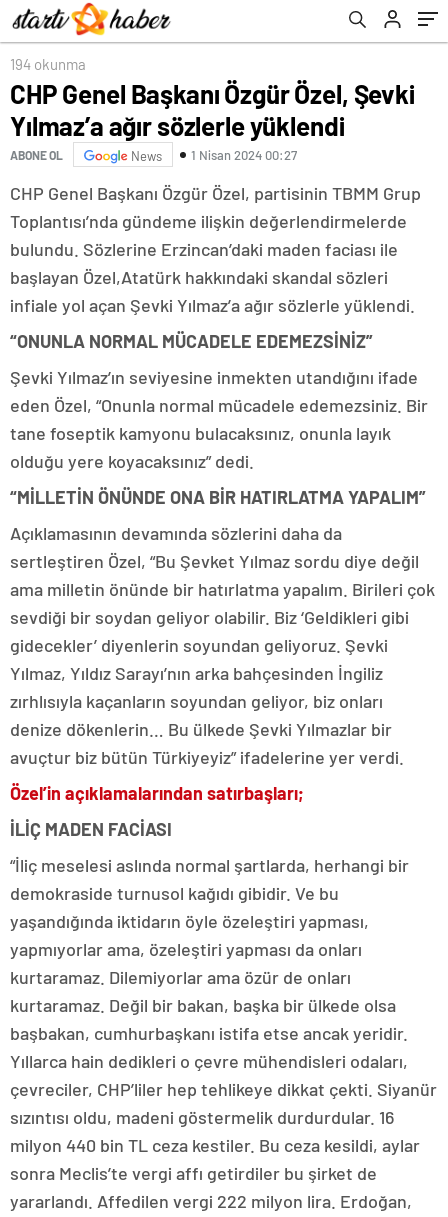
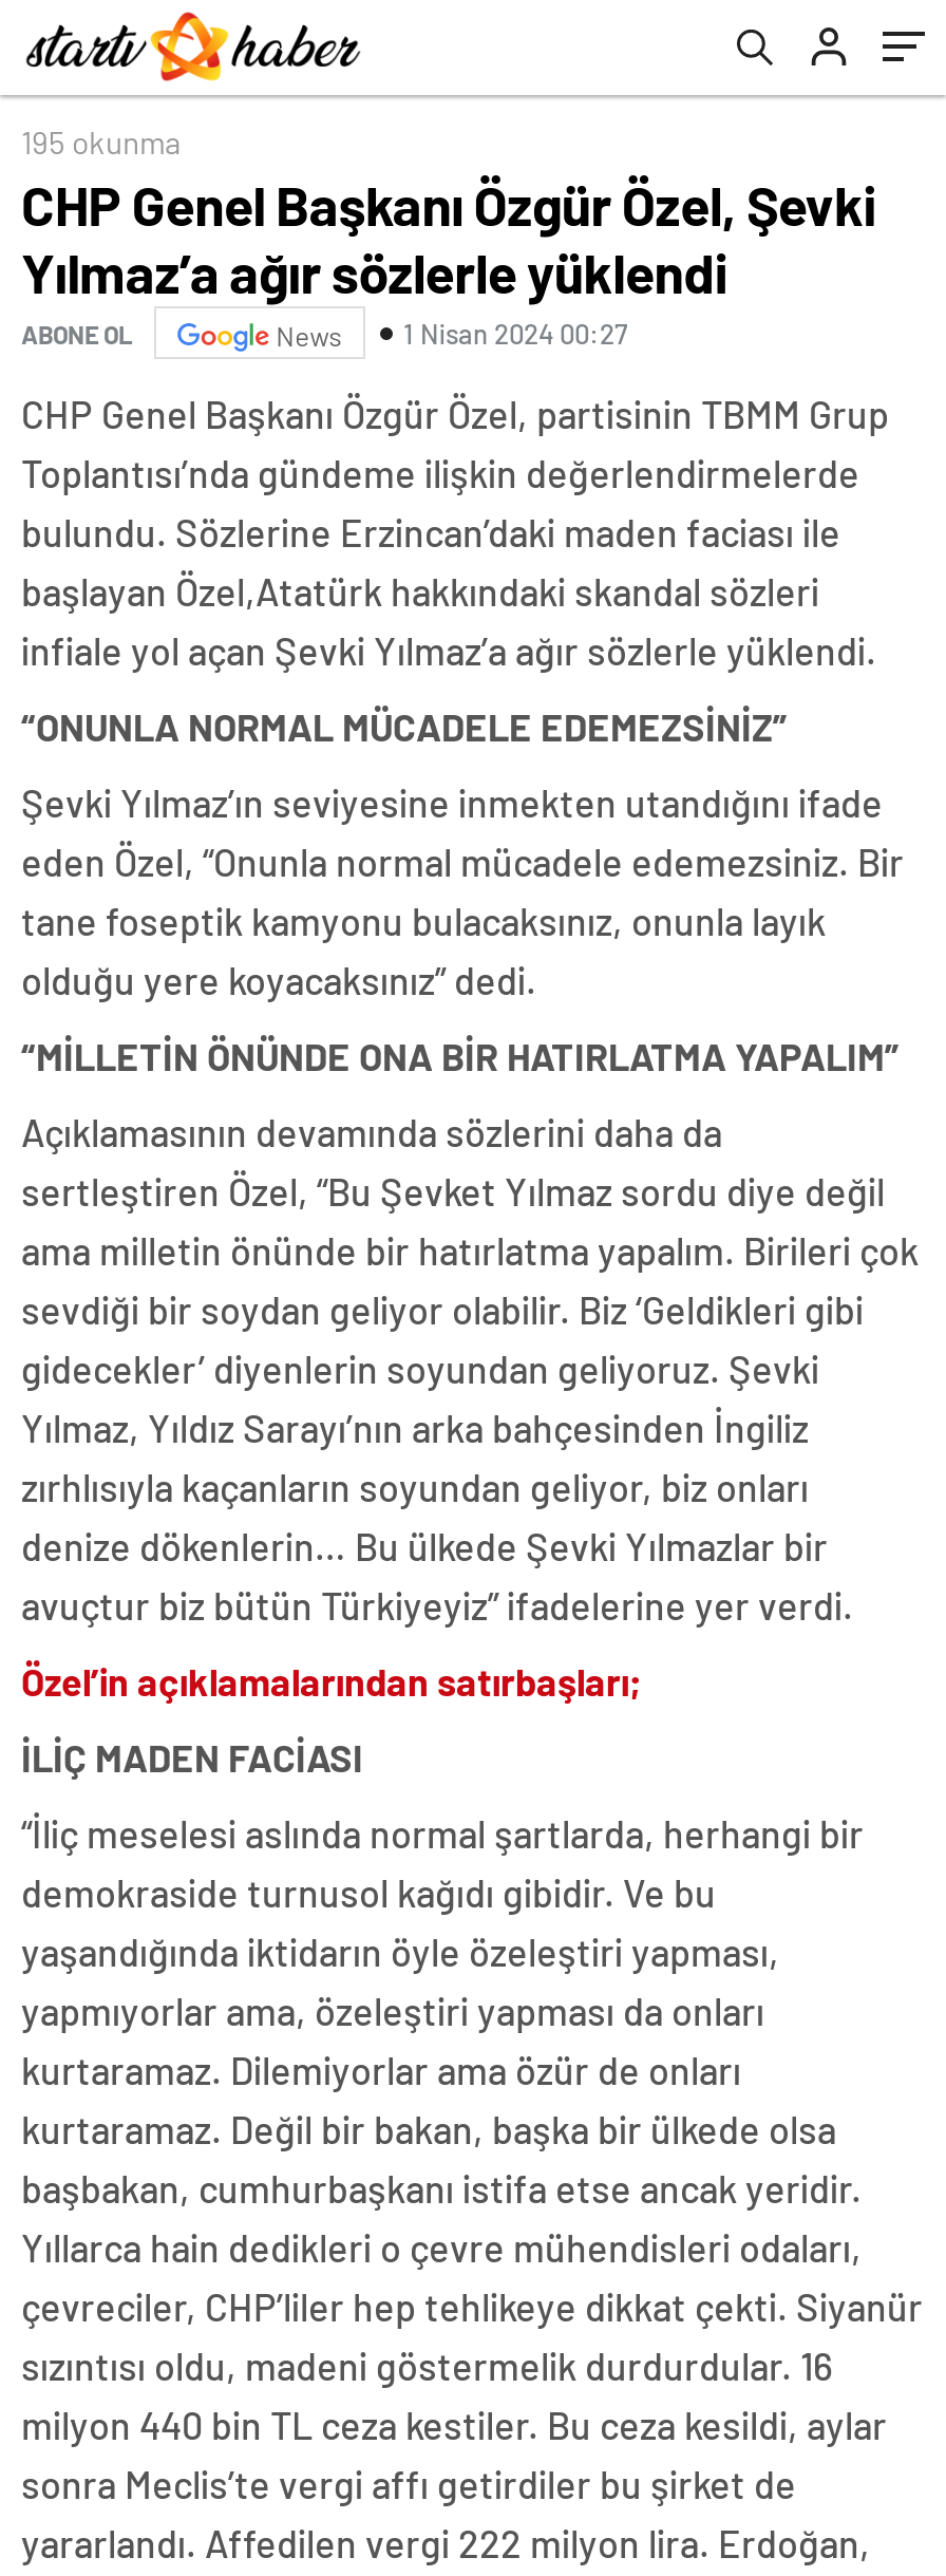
[10,55,86,73] 194 okunma -> [21,123,182,161] 195 okunma

